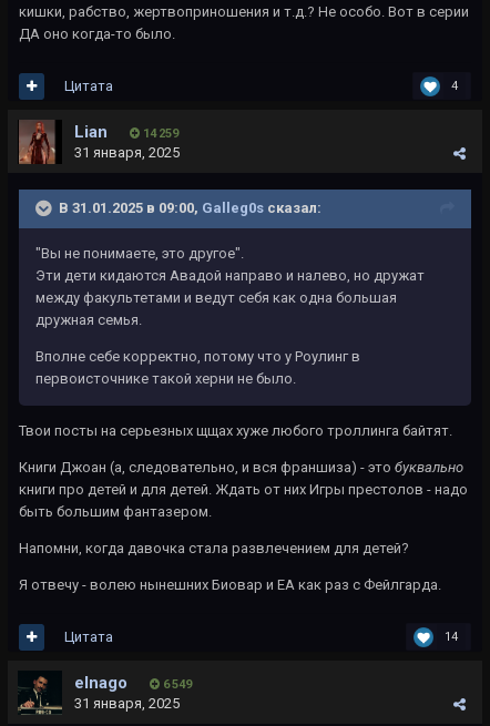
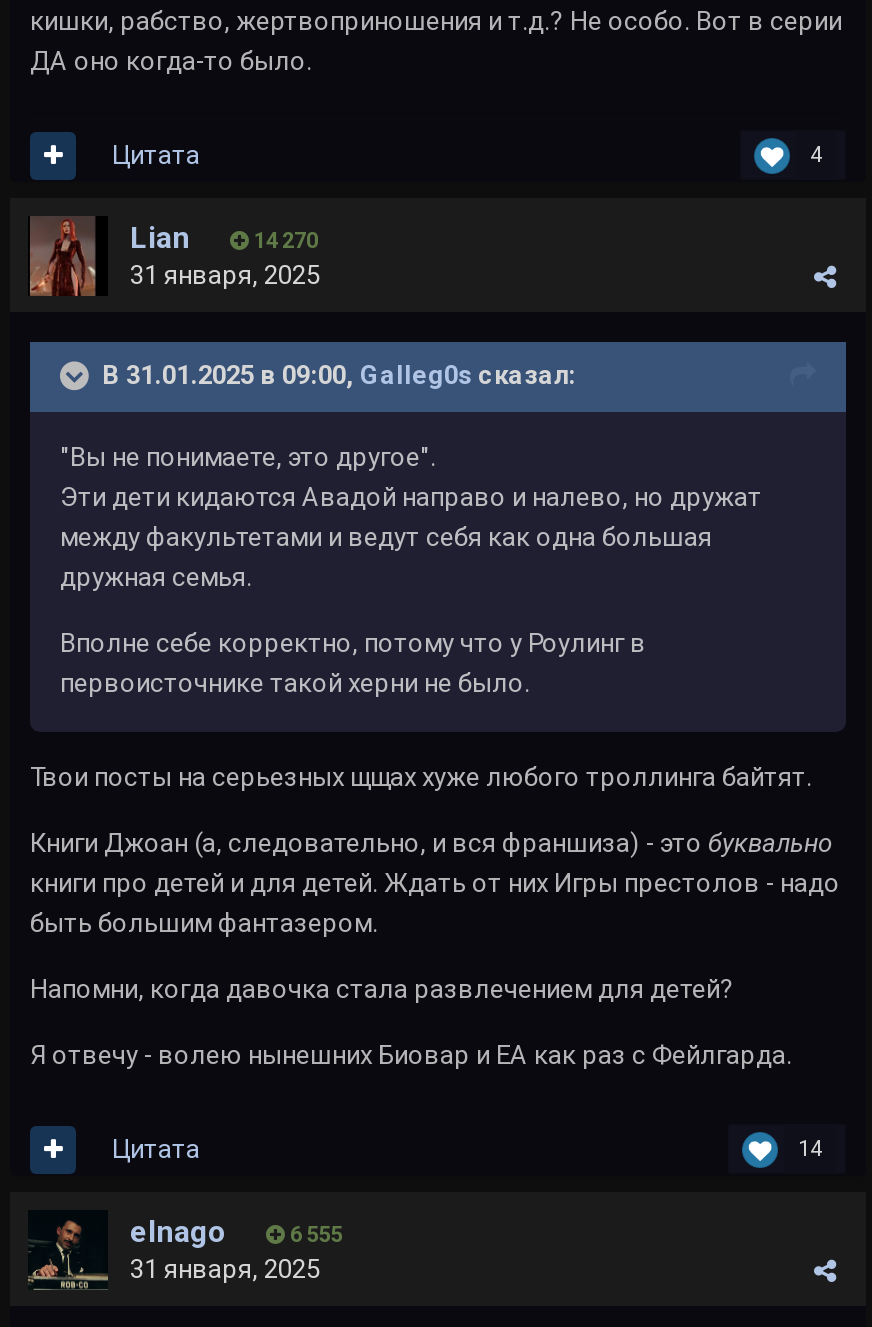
[140,126,178,141] 14 259 -> [248,228,318,254] 14 270
[160,677,192,692] 6 549 -> [284,1222,342,1248] 6 555

